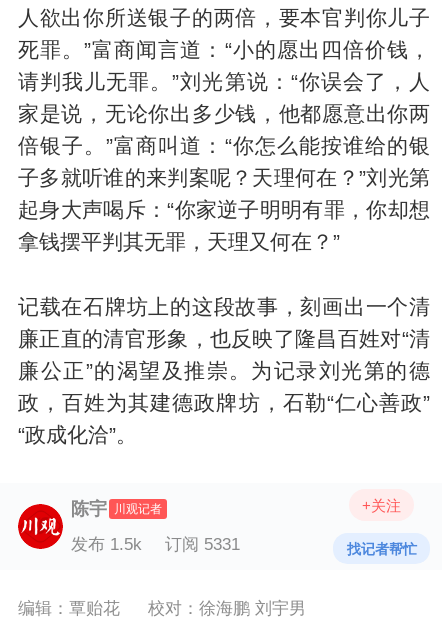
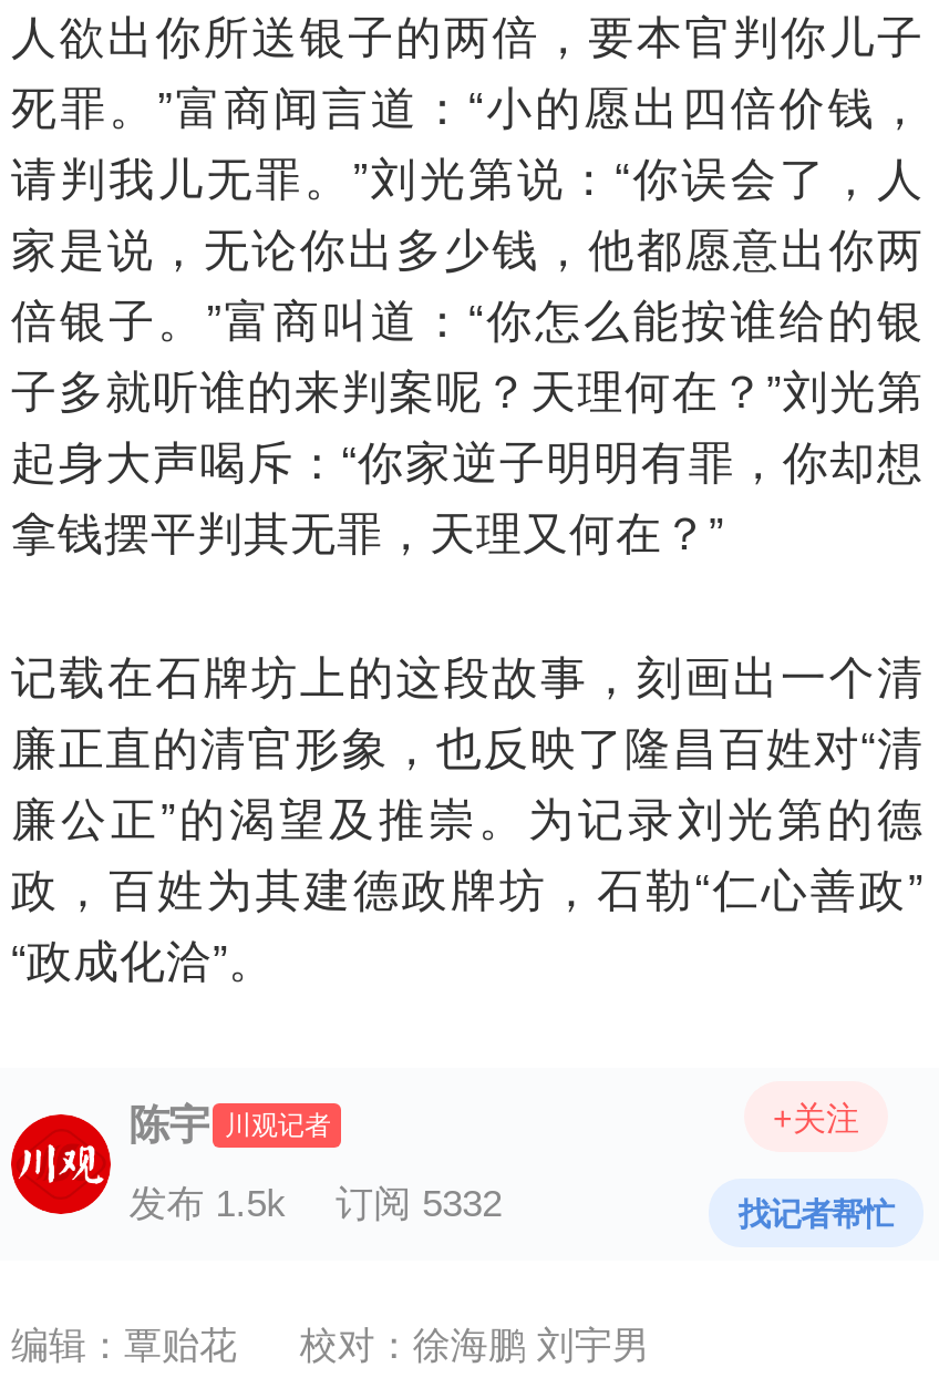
[71,535,240,554] 发布 1.5k 订阅 5331 -> [129,1182,502,1224] 发布 1.5k 订阅 5332

